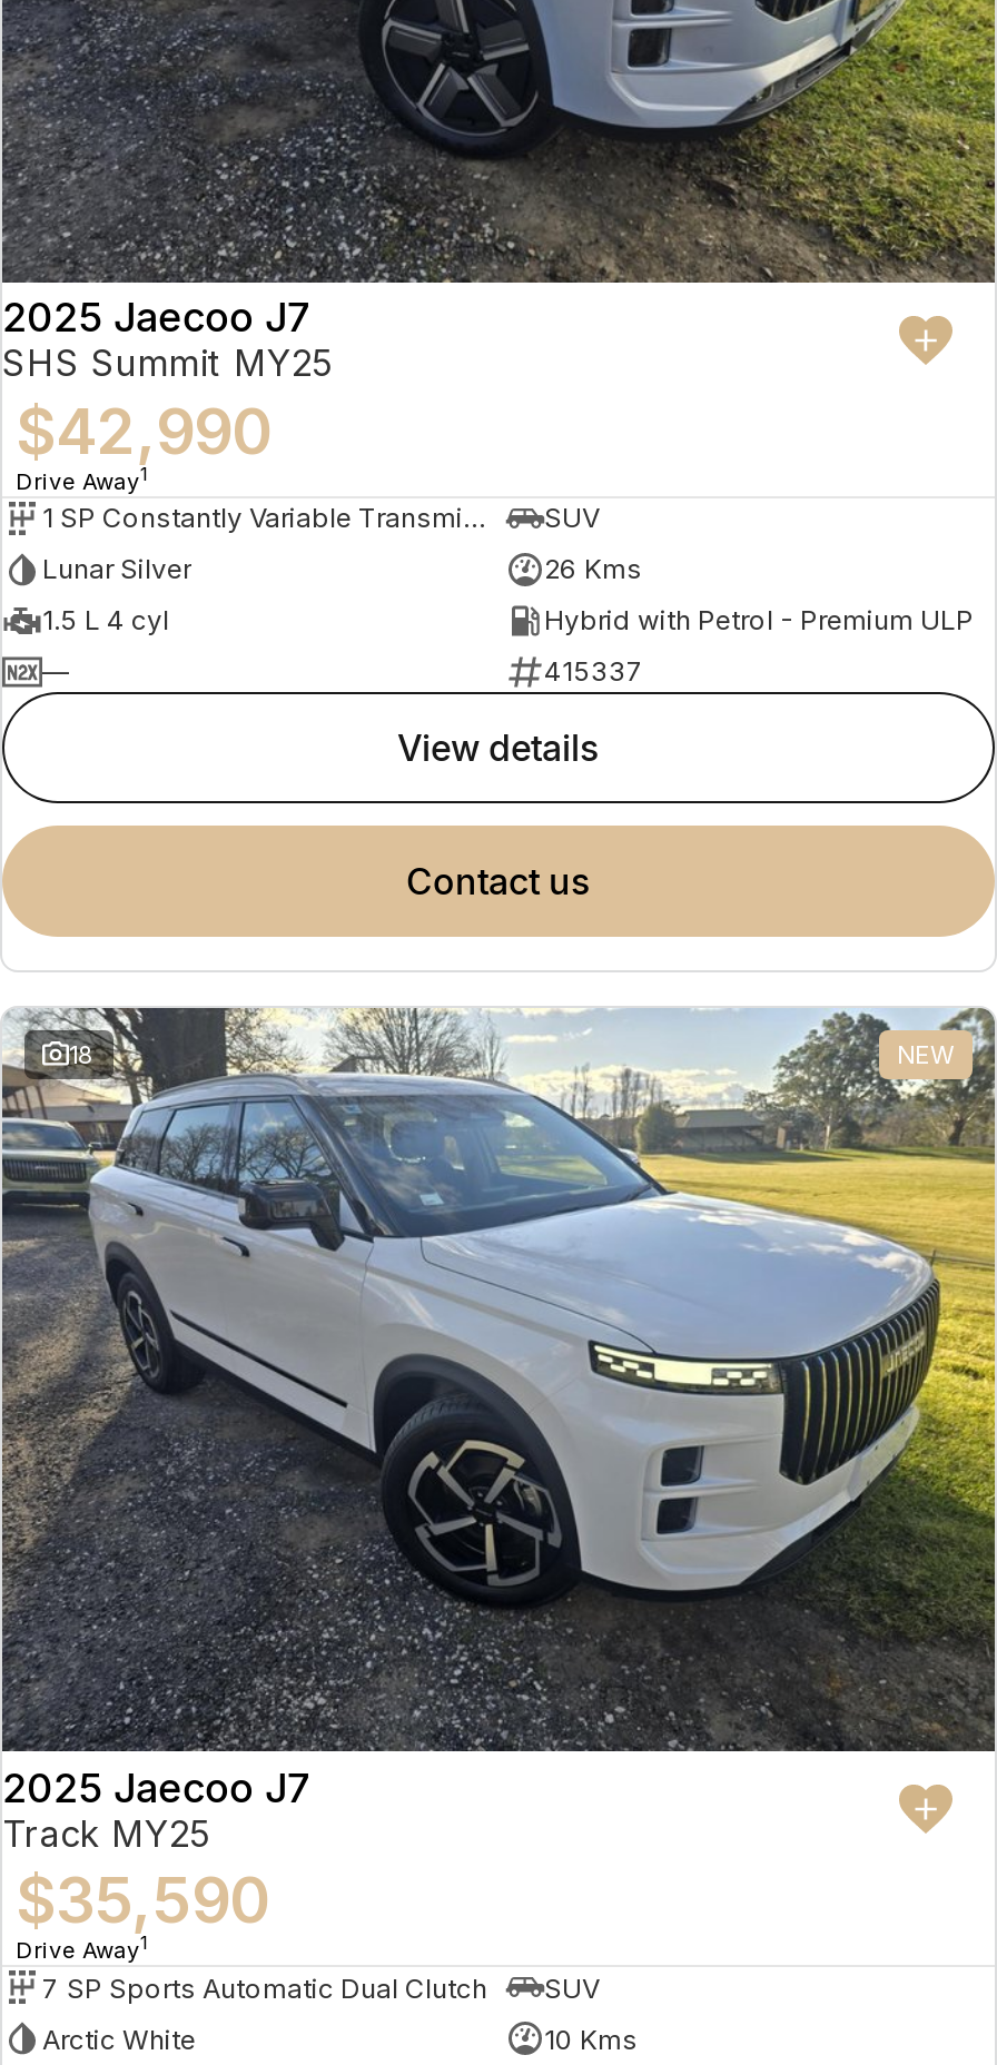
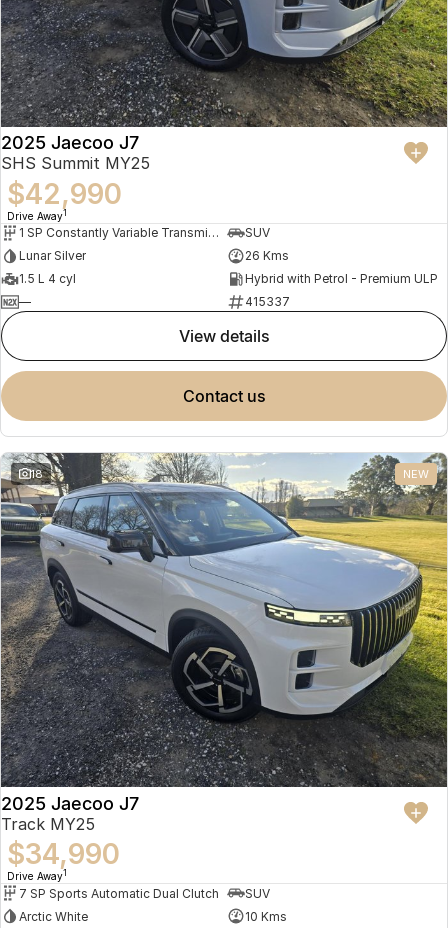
[16,1863,269,1938] $35,590 -> [7,837,120,871] $34,990

